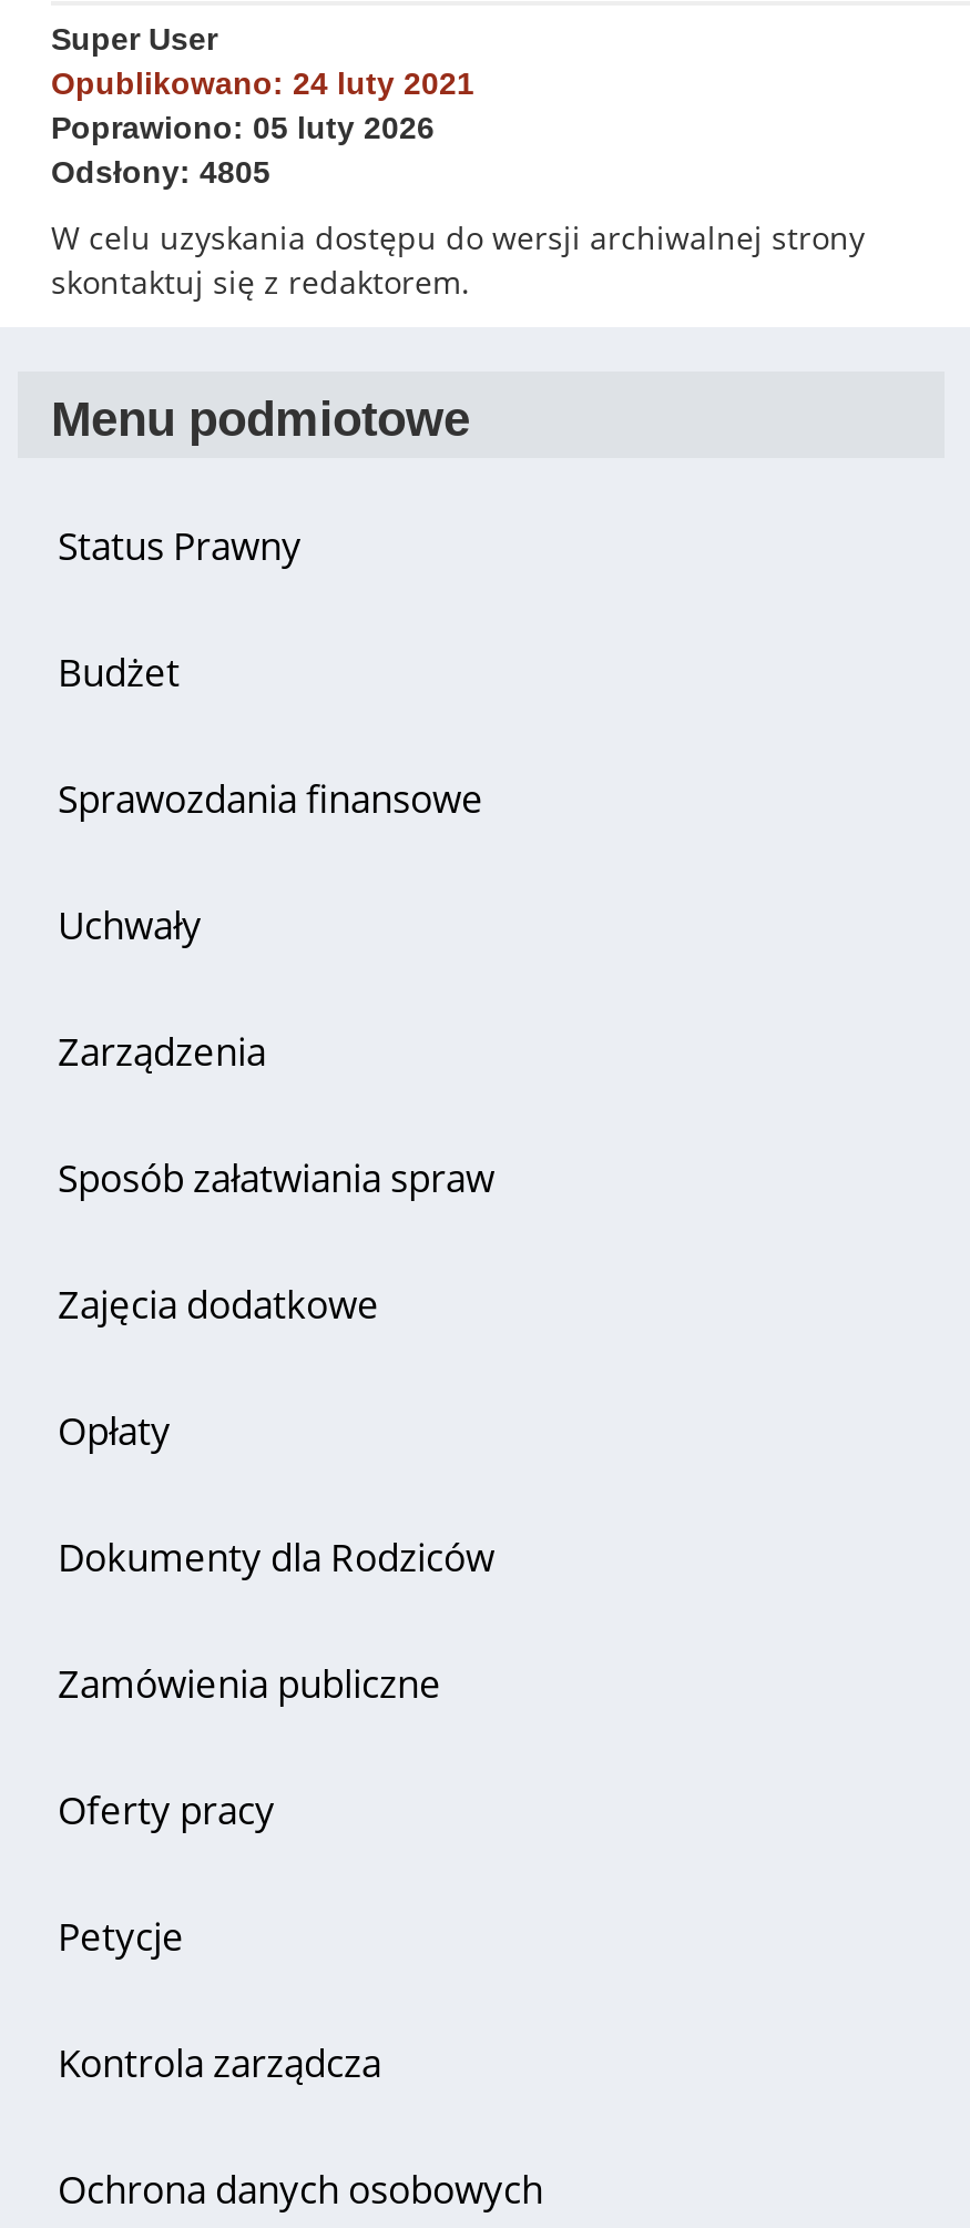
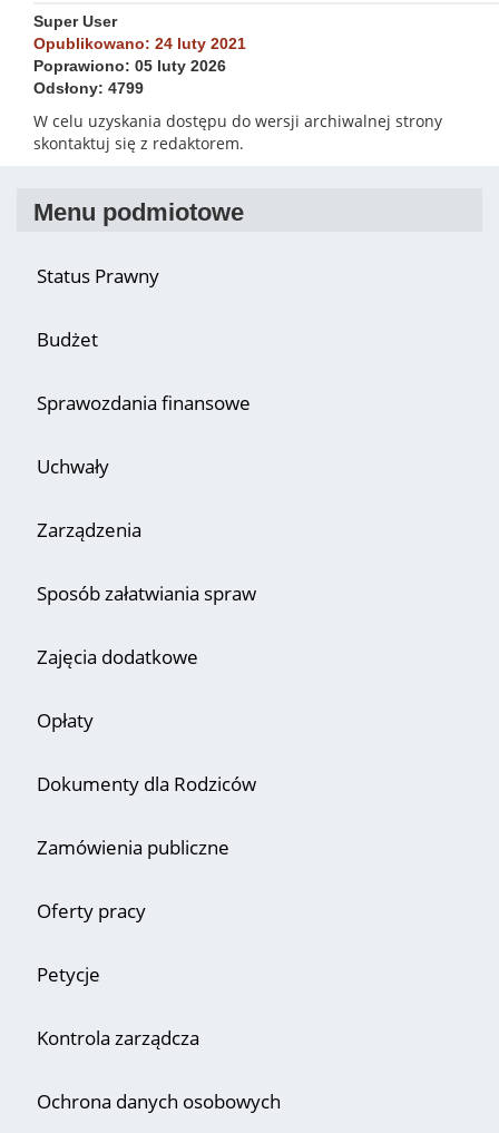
[51,154,270,190] Odsłony: 4805 -> [33,79,144,97] Odsłony: 4799

